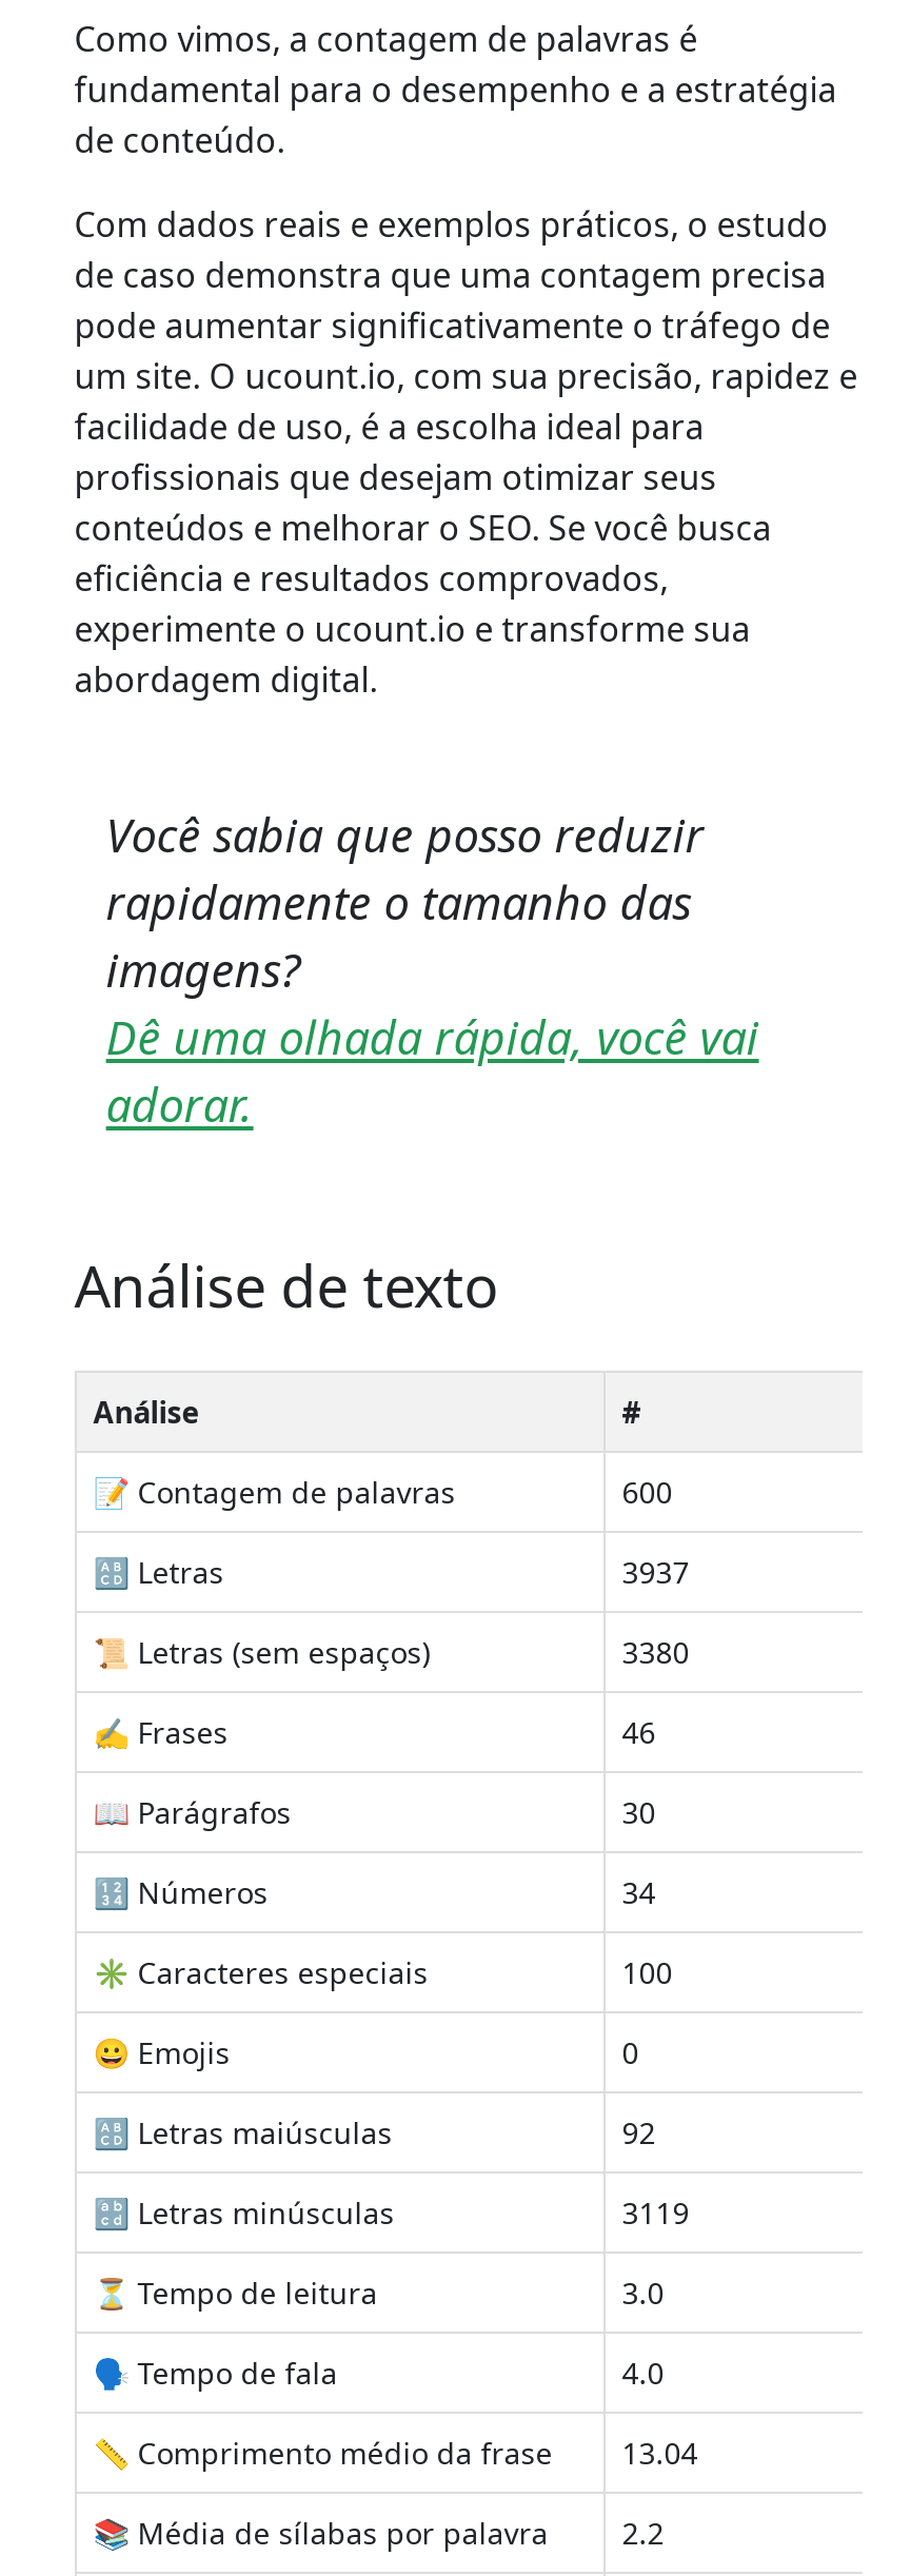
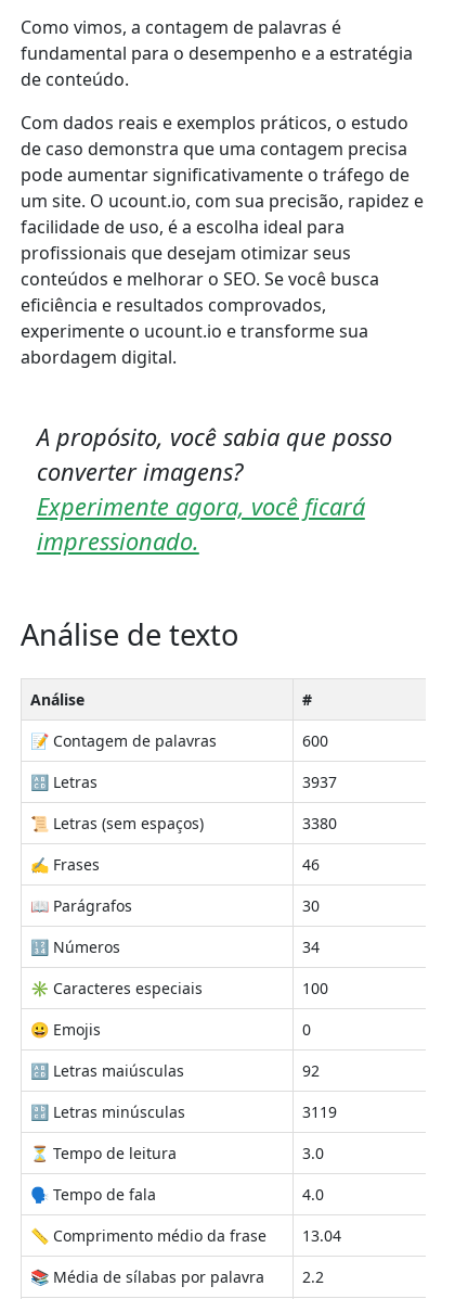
[106,804,759,1135] Você sabia que posso reduzir | rapidamente o tamanho das | imagens? | Dê uma olhada rápida, você vai | adorar. -> [37,421,392,557] A propósito, você sabia que posso | converter imagens? | Experimente agora, você ficará | impressionado.

